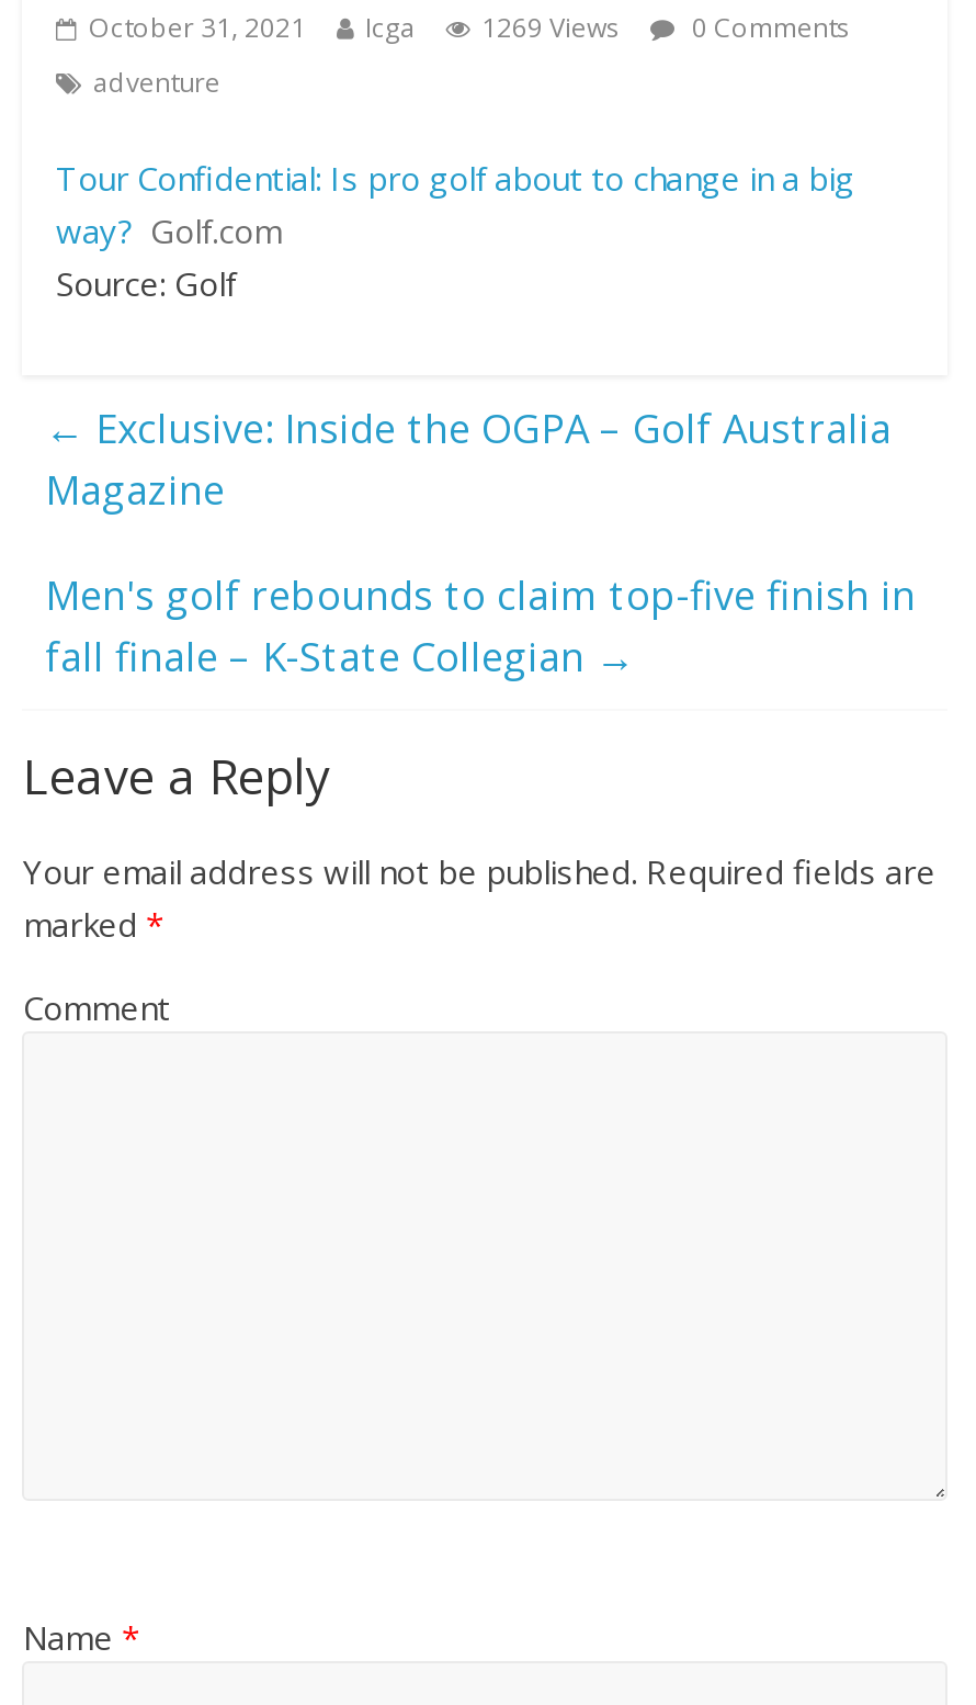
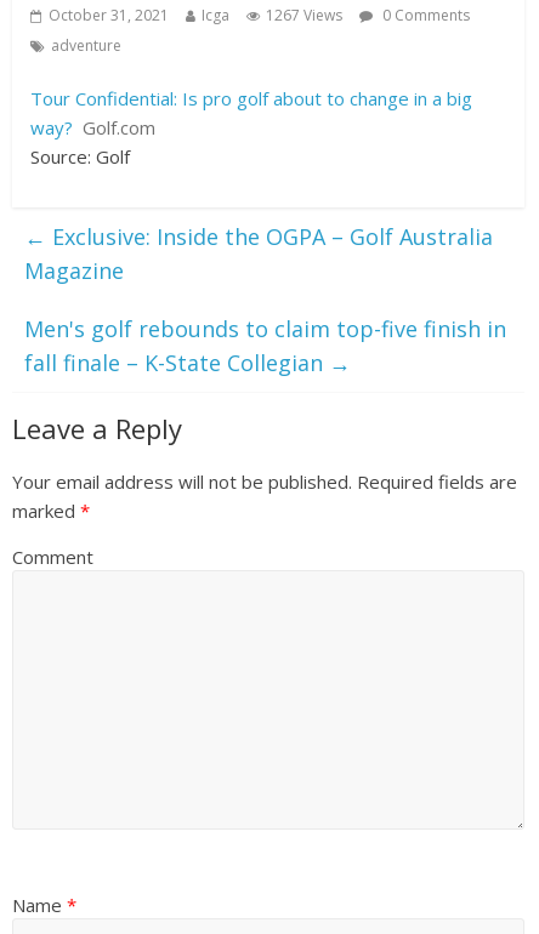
[89,9,850,46] October 31, 2021 Icga 1269 Views 0 Comments -> [49,5,470,25] October 31, 2021 Icga 1267 Views 0 Comments

